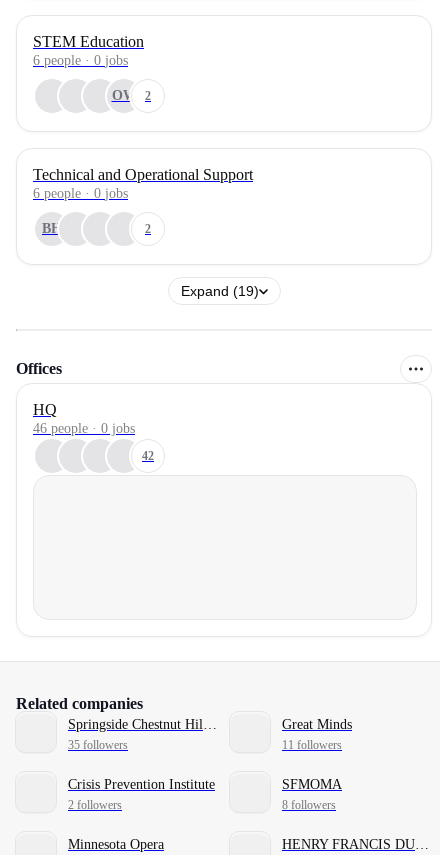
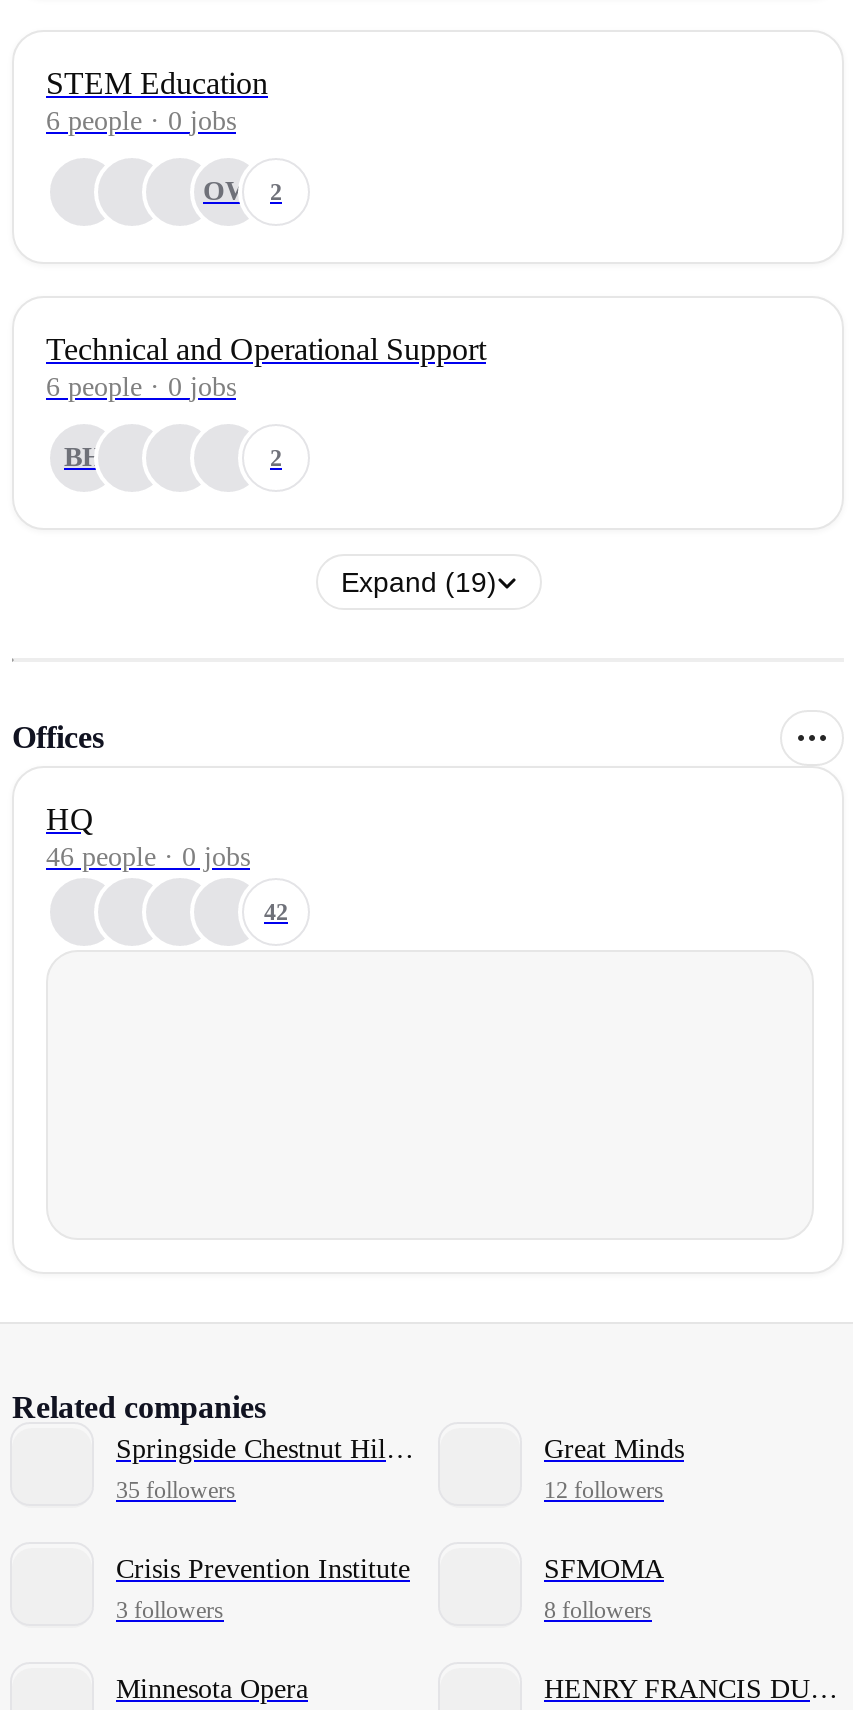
[282,738,342,752] 11 followers -> [544,1476,664,1504] 12 followers
[68,798,122,812] 2 followers -> [116,1596,224,1624] 3 followers

